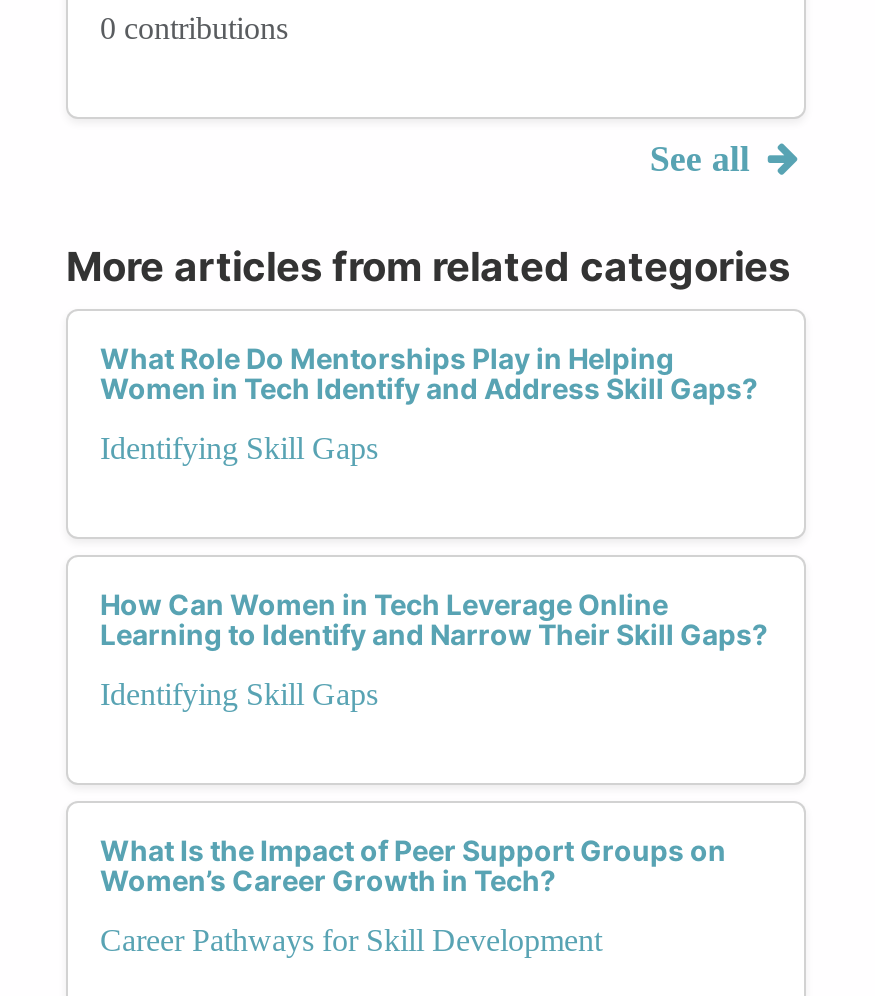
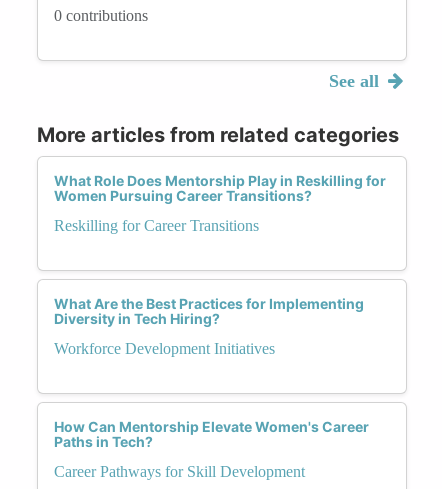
[100,341,758,405] What Role Do Mentorships Play in Helping | Women in Tech Identify and Address Skill Gaps? -> [54,172,386,204] What Role Does Mentorship Play in Reskilling for | Women Pursuing Career Transitions?
[100,431,378,465] Identifying Skill Gaps -> [54,217,259,234] Reskilling for Career Transitions
[100,587,768,651] How Can Women in Tech Leverage Online | Learning to Identify and Narrow Their Skill Gaps? -> [54,295,364,327] What Are the Best Practices for Implementing | Diversity in Tech Hiring?
[100,677,378,711] Identifying Skill Gaps -> [54,340,275,357] Workforce Development Initiatives
[100,833,726,897] What Is the Impact of Peer Support Groups on | Women’s Career Growth in Tech? -> [54,418,369,450] How Can Mentorship Elevate Women's Career | Paths in Tech?

